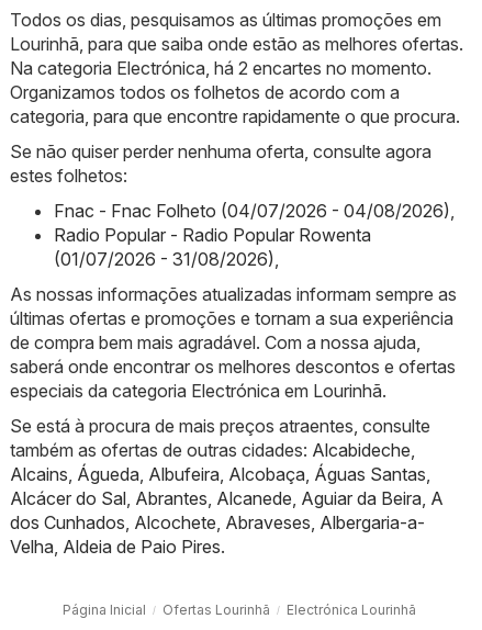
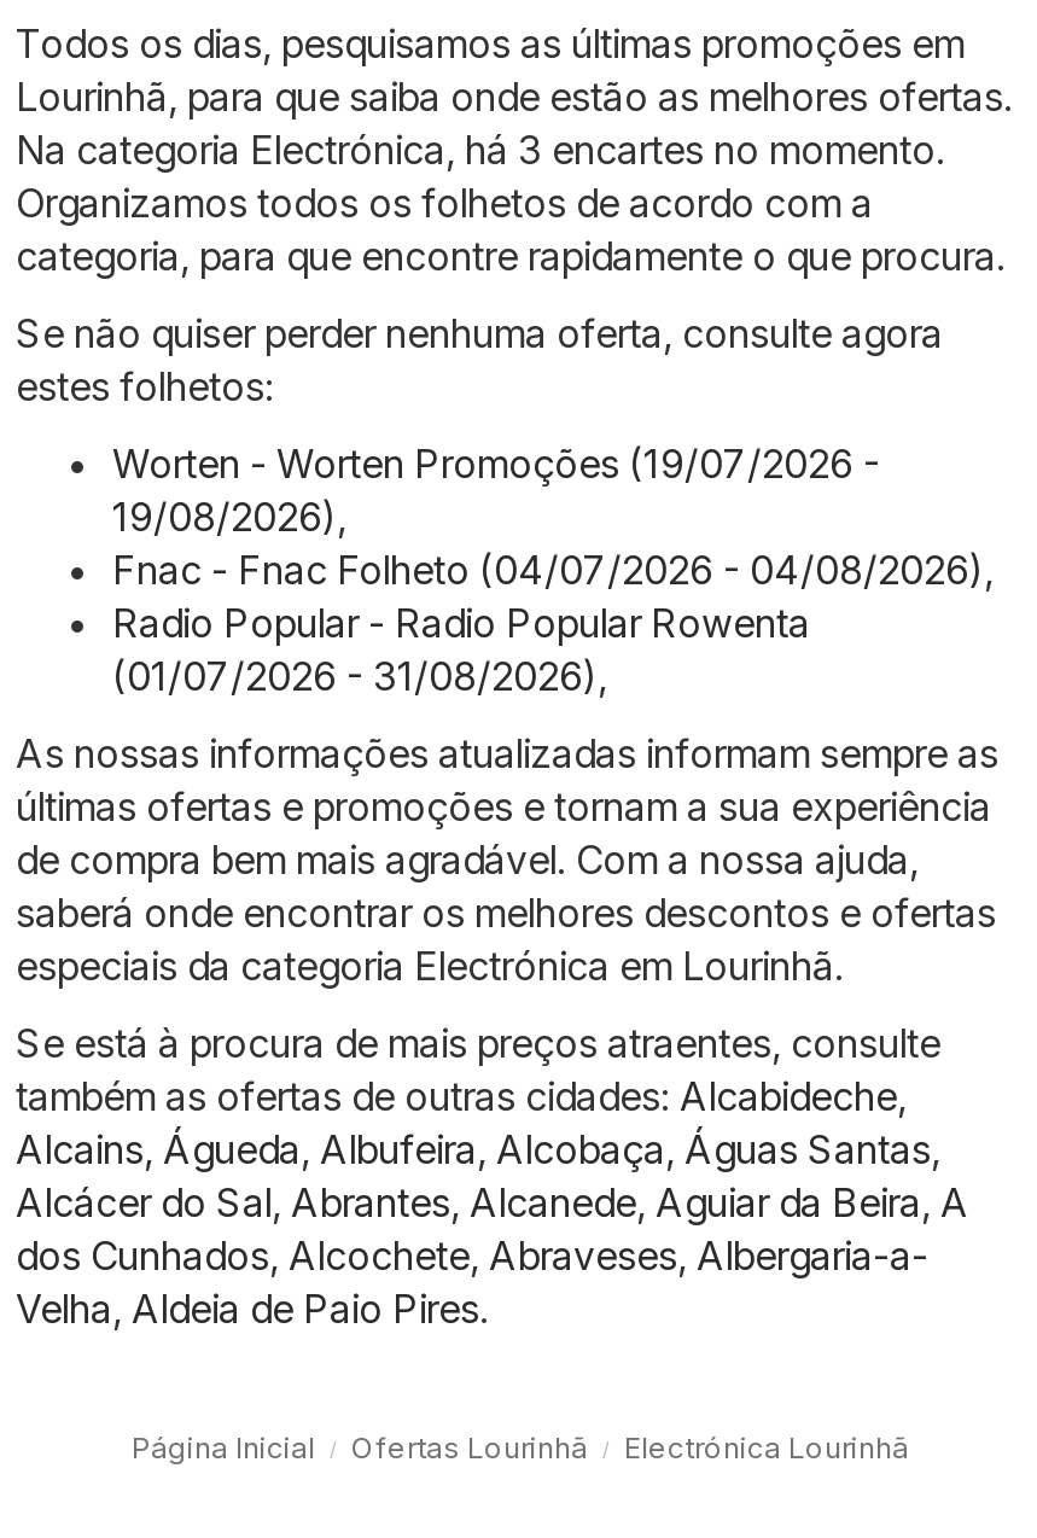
[10,57,431,79] Na categoria Electrónica, há 2 encartes no momento. -> [16,125,945,174] Na categoria Electrónica, há 3 encartes no momento.
none -> [112,439,880,541] Worten - Worten Promoções (19/07/2026 - | 19/08/2026),

